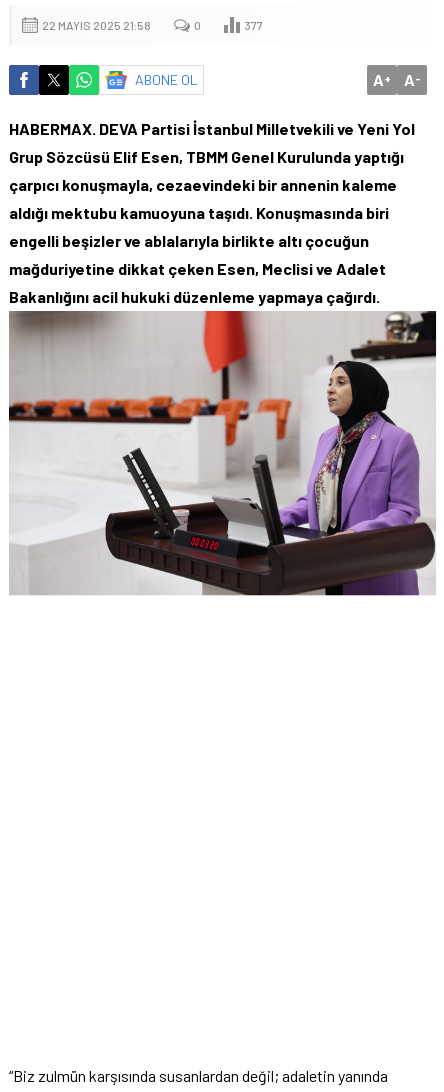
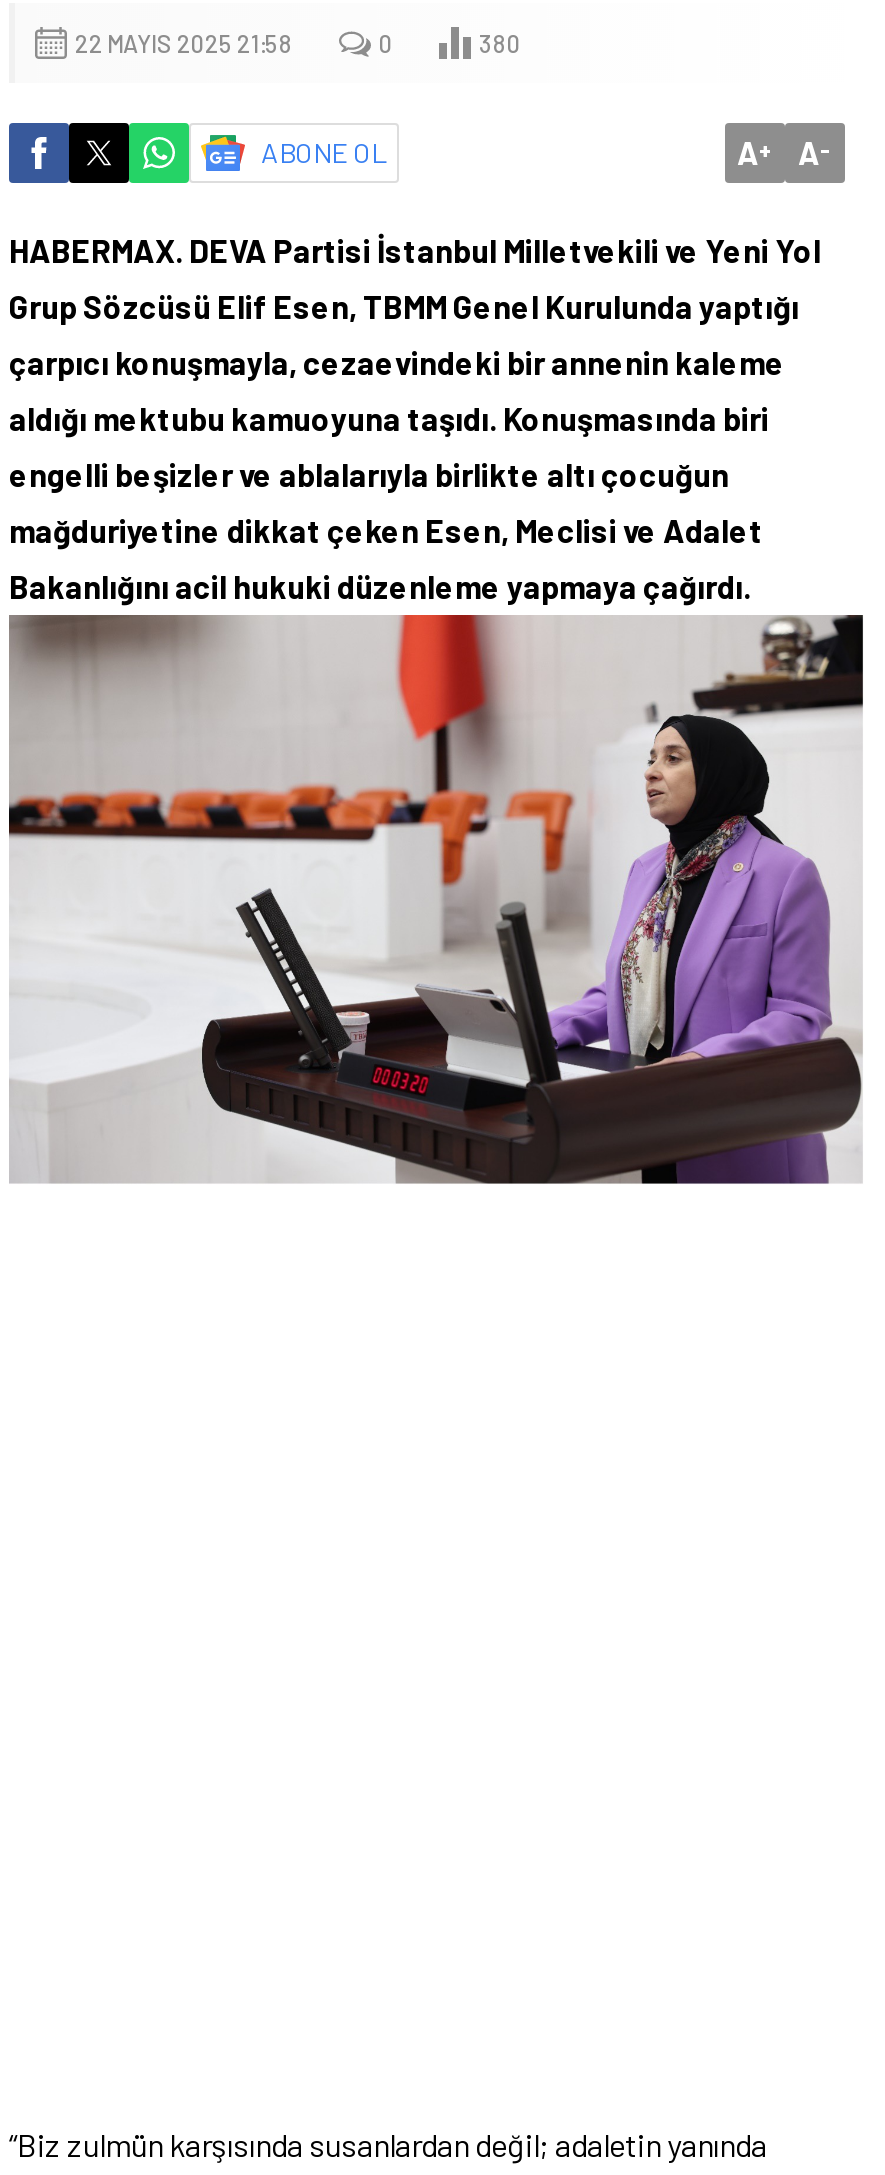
[244,18,263,32] 377 -> [479,29,521,57] 380

